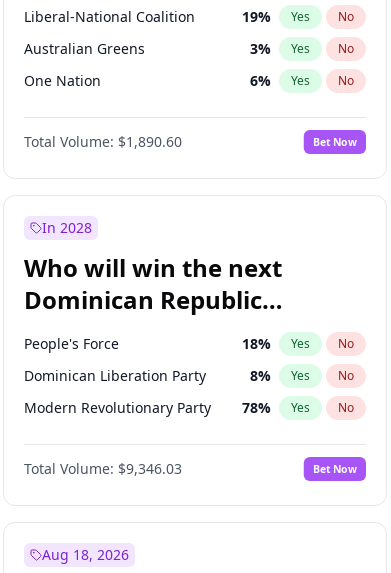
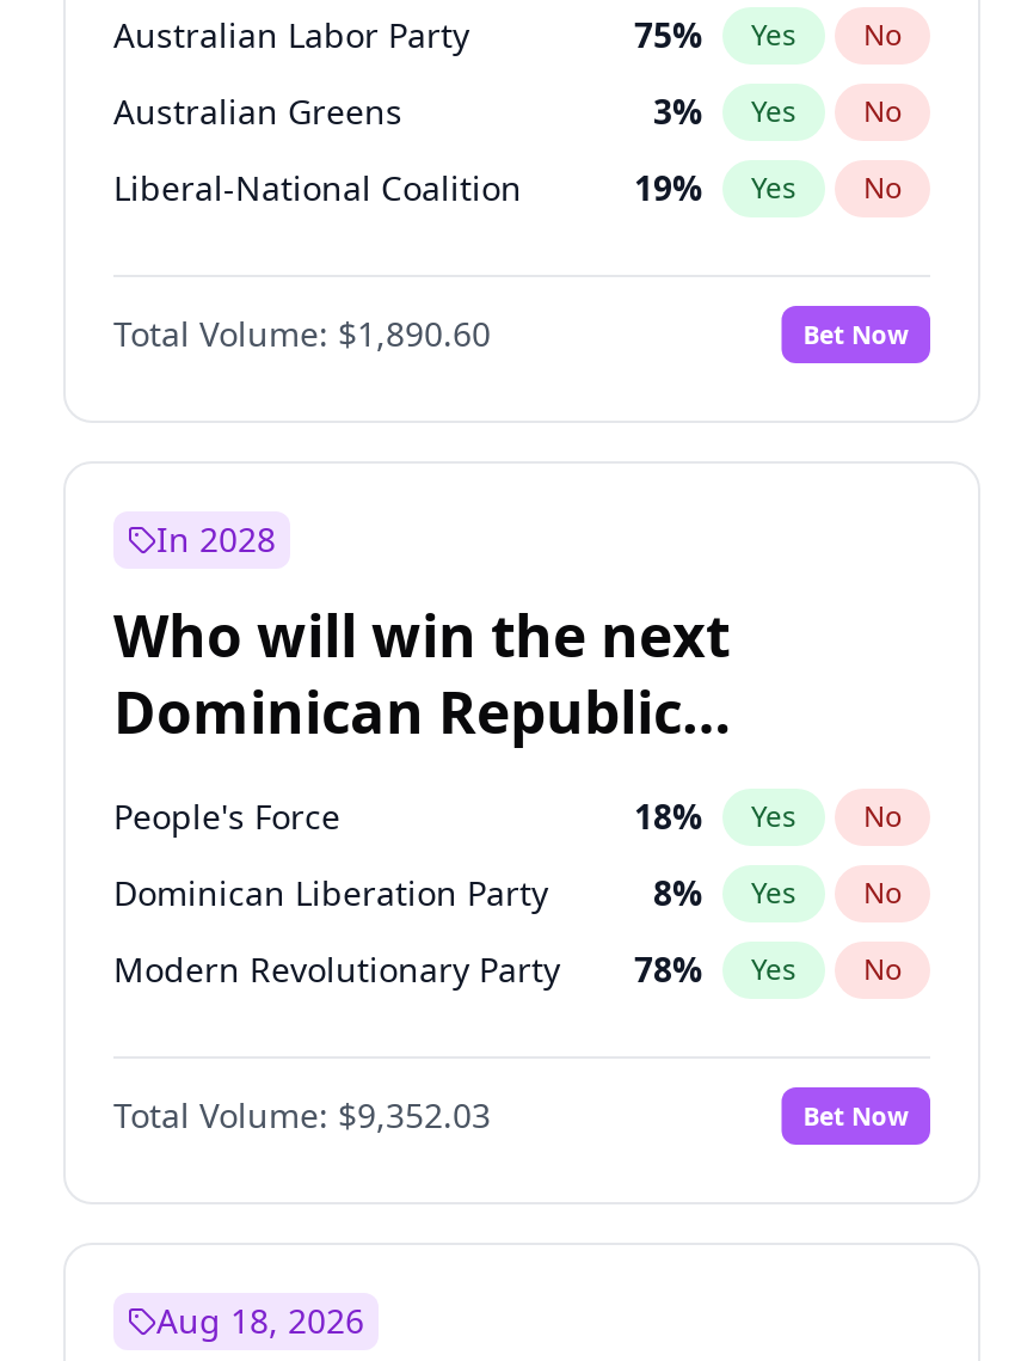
none -> [113,12,703,57] Australian Labor Party | 75%
moved [24,7,271,26] -> [113,165,703,210]: Liberal-National Coalition | 19%
[24,71,271,90] One Nation | 6% -> none
[24,459,182,478] Total Volume: $9,346.03 -> [113,1092,491,1138] Total Volume: $9,352.03

